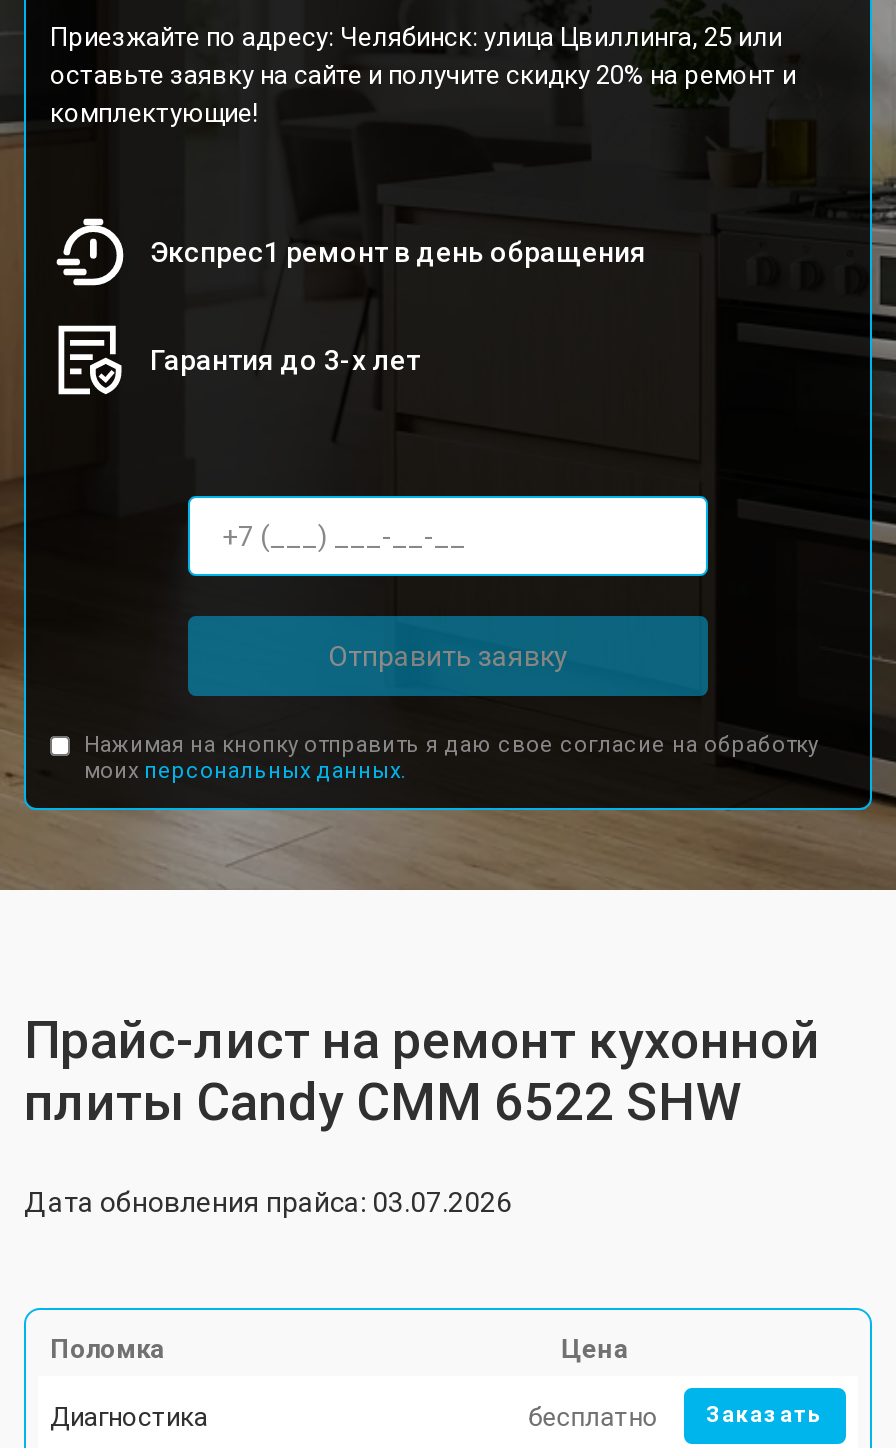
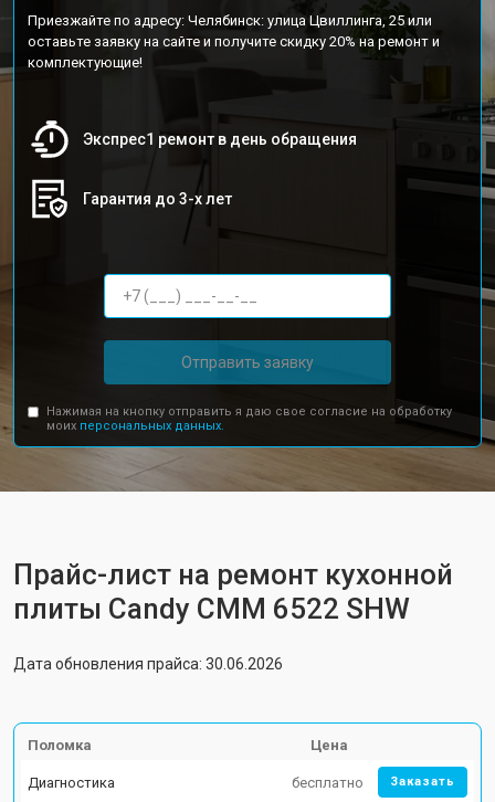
[24,1186,512,1218] Дата обновления прайса: 03.07.2026 -> [13,655,283,673] Дата обновления прайса: 30.06.2026

